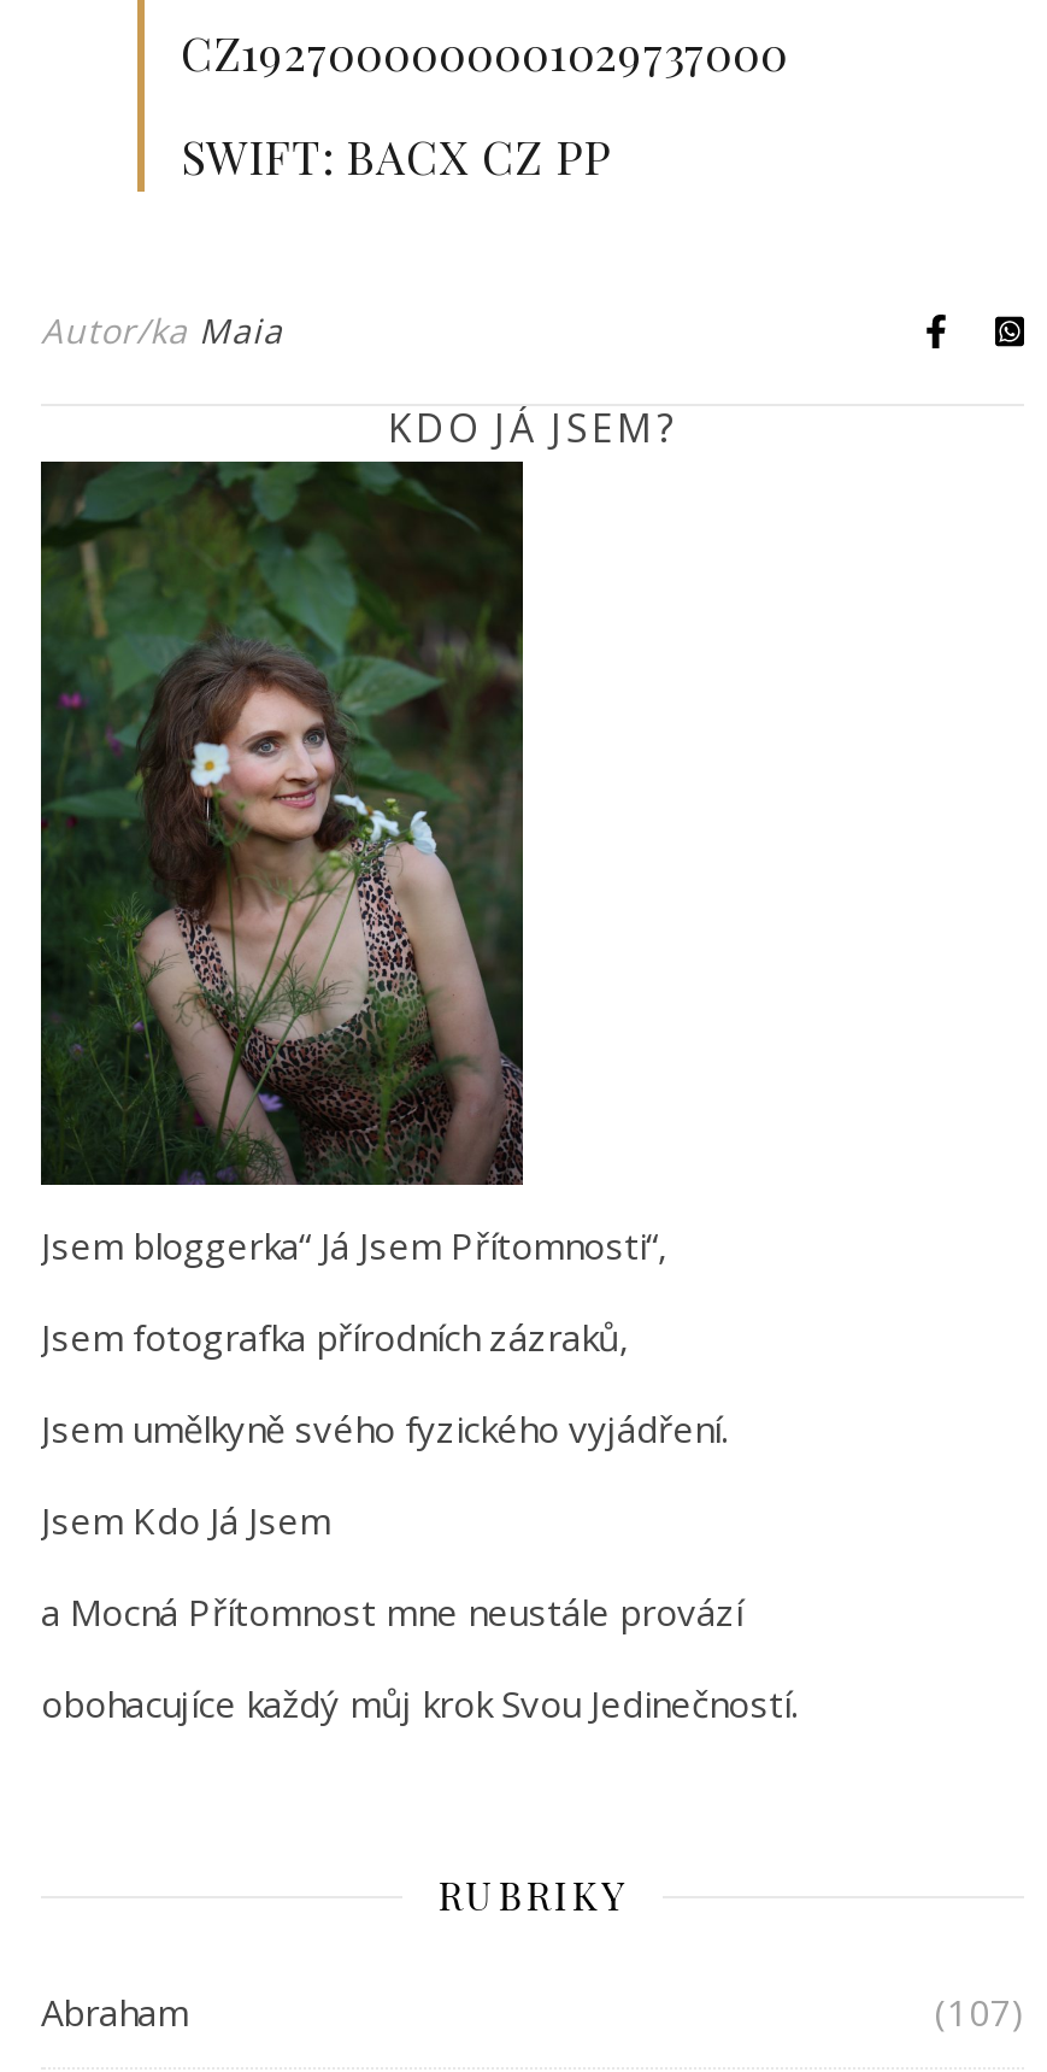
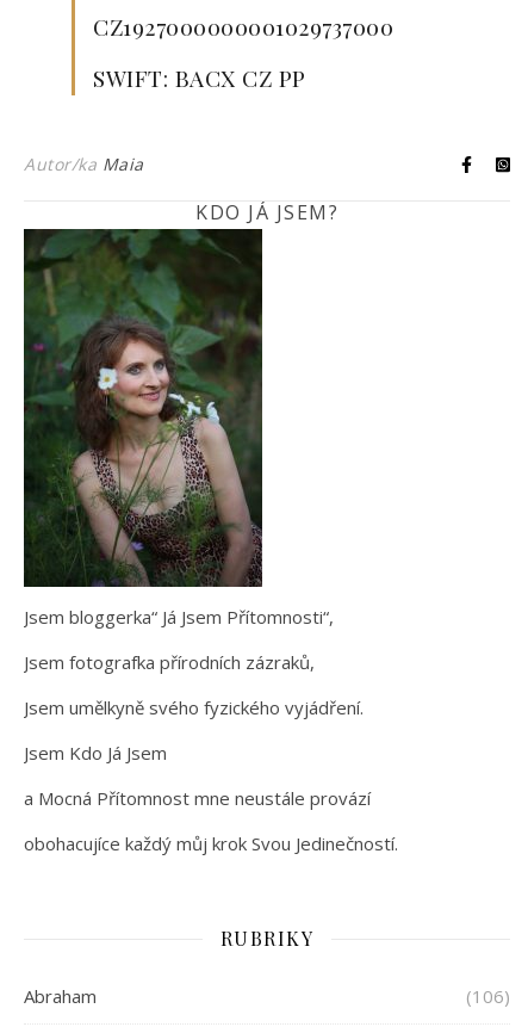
[935,1988,1024,2036] (107) -> [466,984,510,1008] (106)

